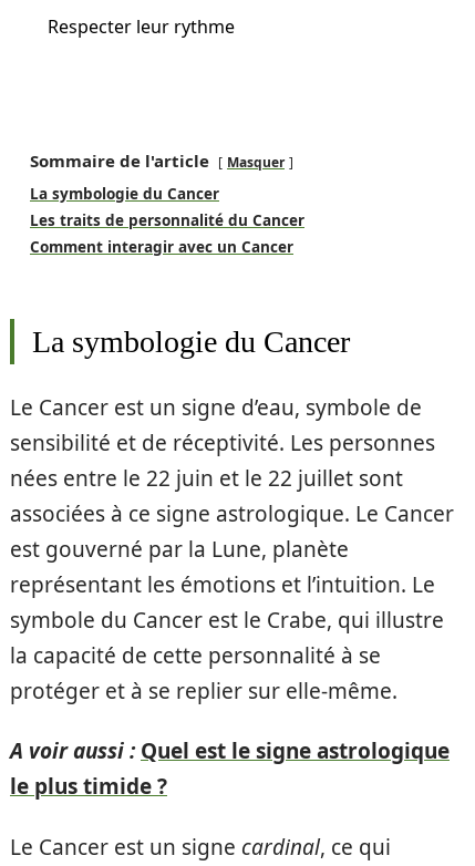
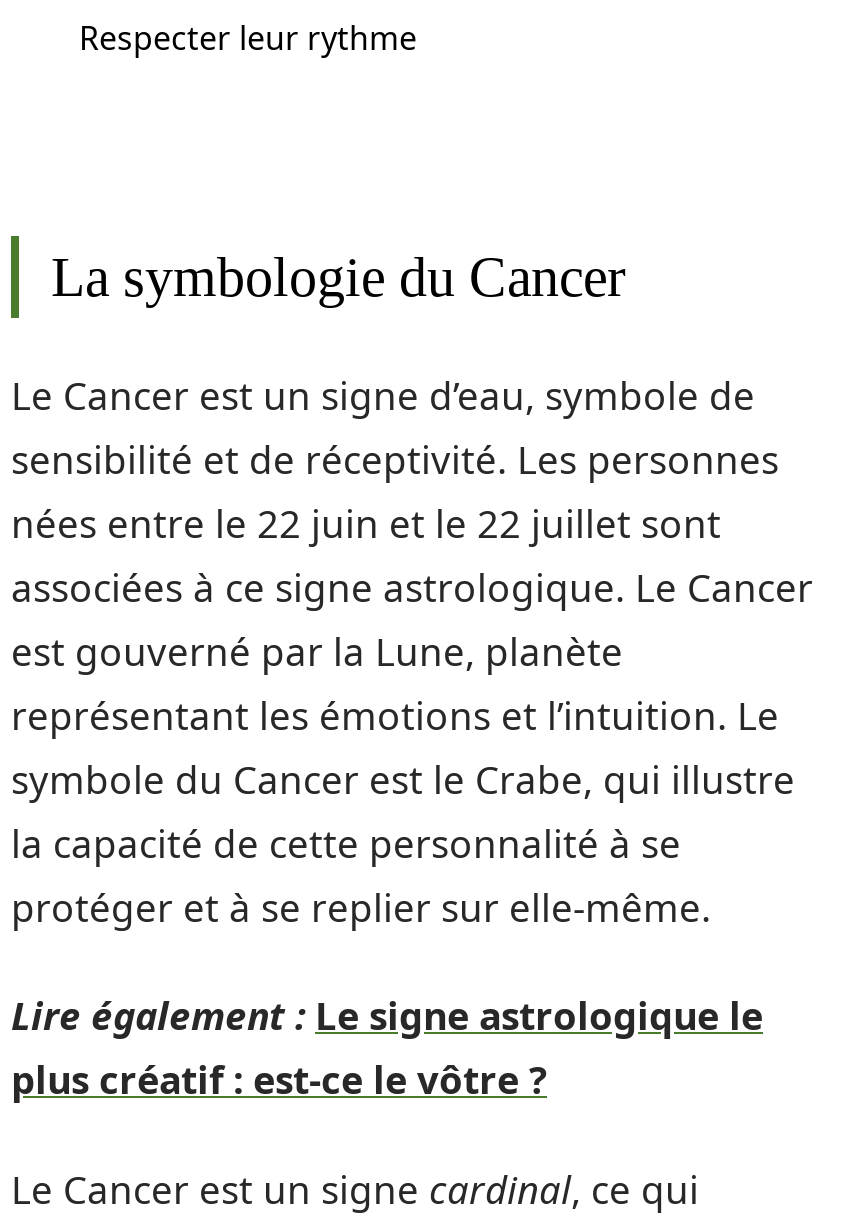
[30,150,304,257] Sommaire de l'article | Masquer | La symbologie du Cancer | Les traits de personnalité du Cancer | Comment interagir avec un Cancer -> none
[10,736,450,801] A voir aussi : Quel est le signe astrologique | le plus timide ? -> [11,990,763,1106] Lire également : Le signe astrologique le | plus créatif : est-ce le vôtre ?

